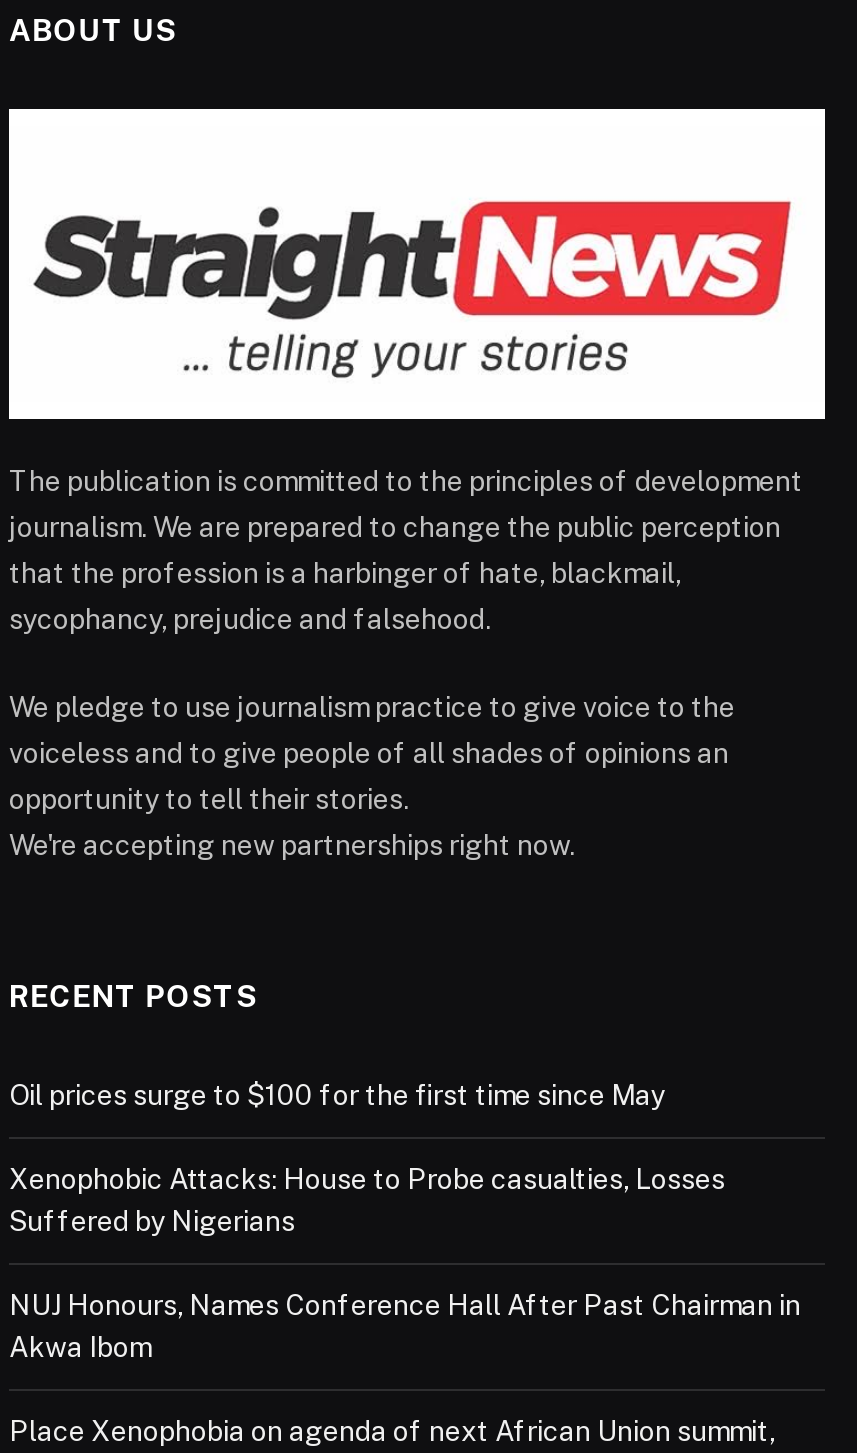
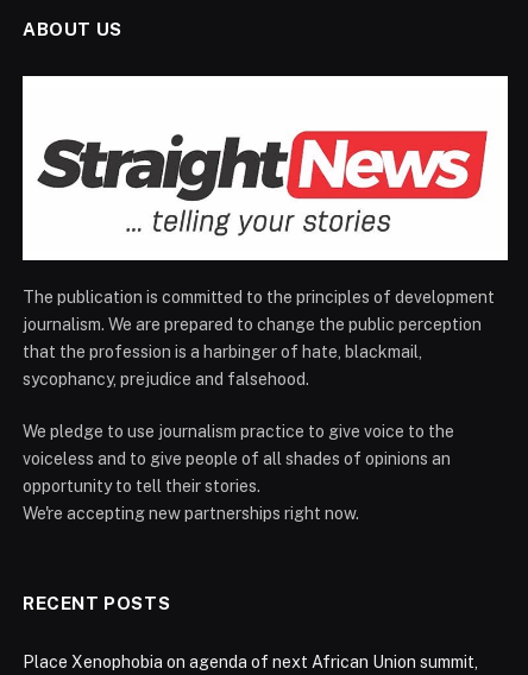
[9,1078,801,1362] Oil prices surge to $100 for the first time since May | Xenophobic Attacks: House to Probe casualties, Losses | Suffered by Nigerians | NUJ Honours, Names Conference Hall After Past Chairman in | Akwa Ibom -> none

